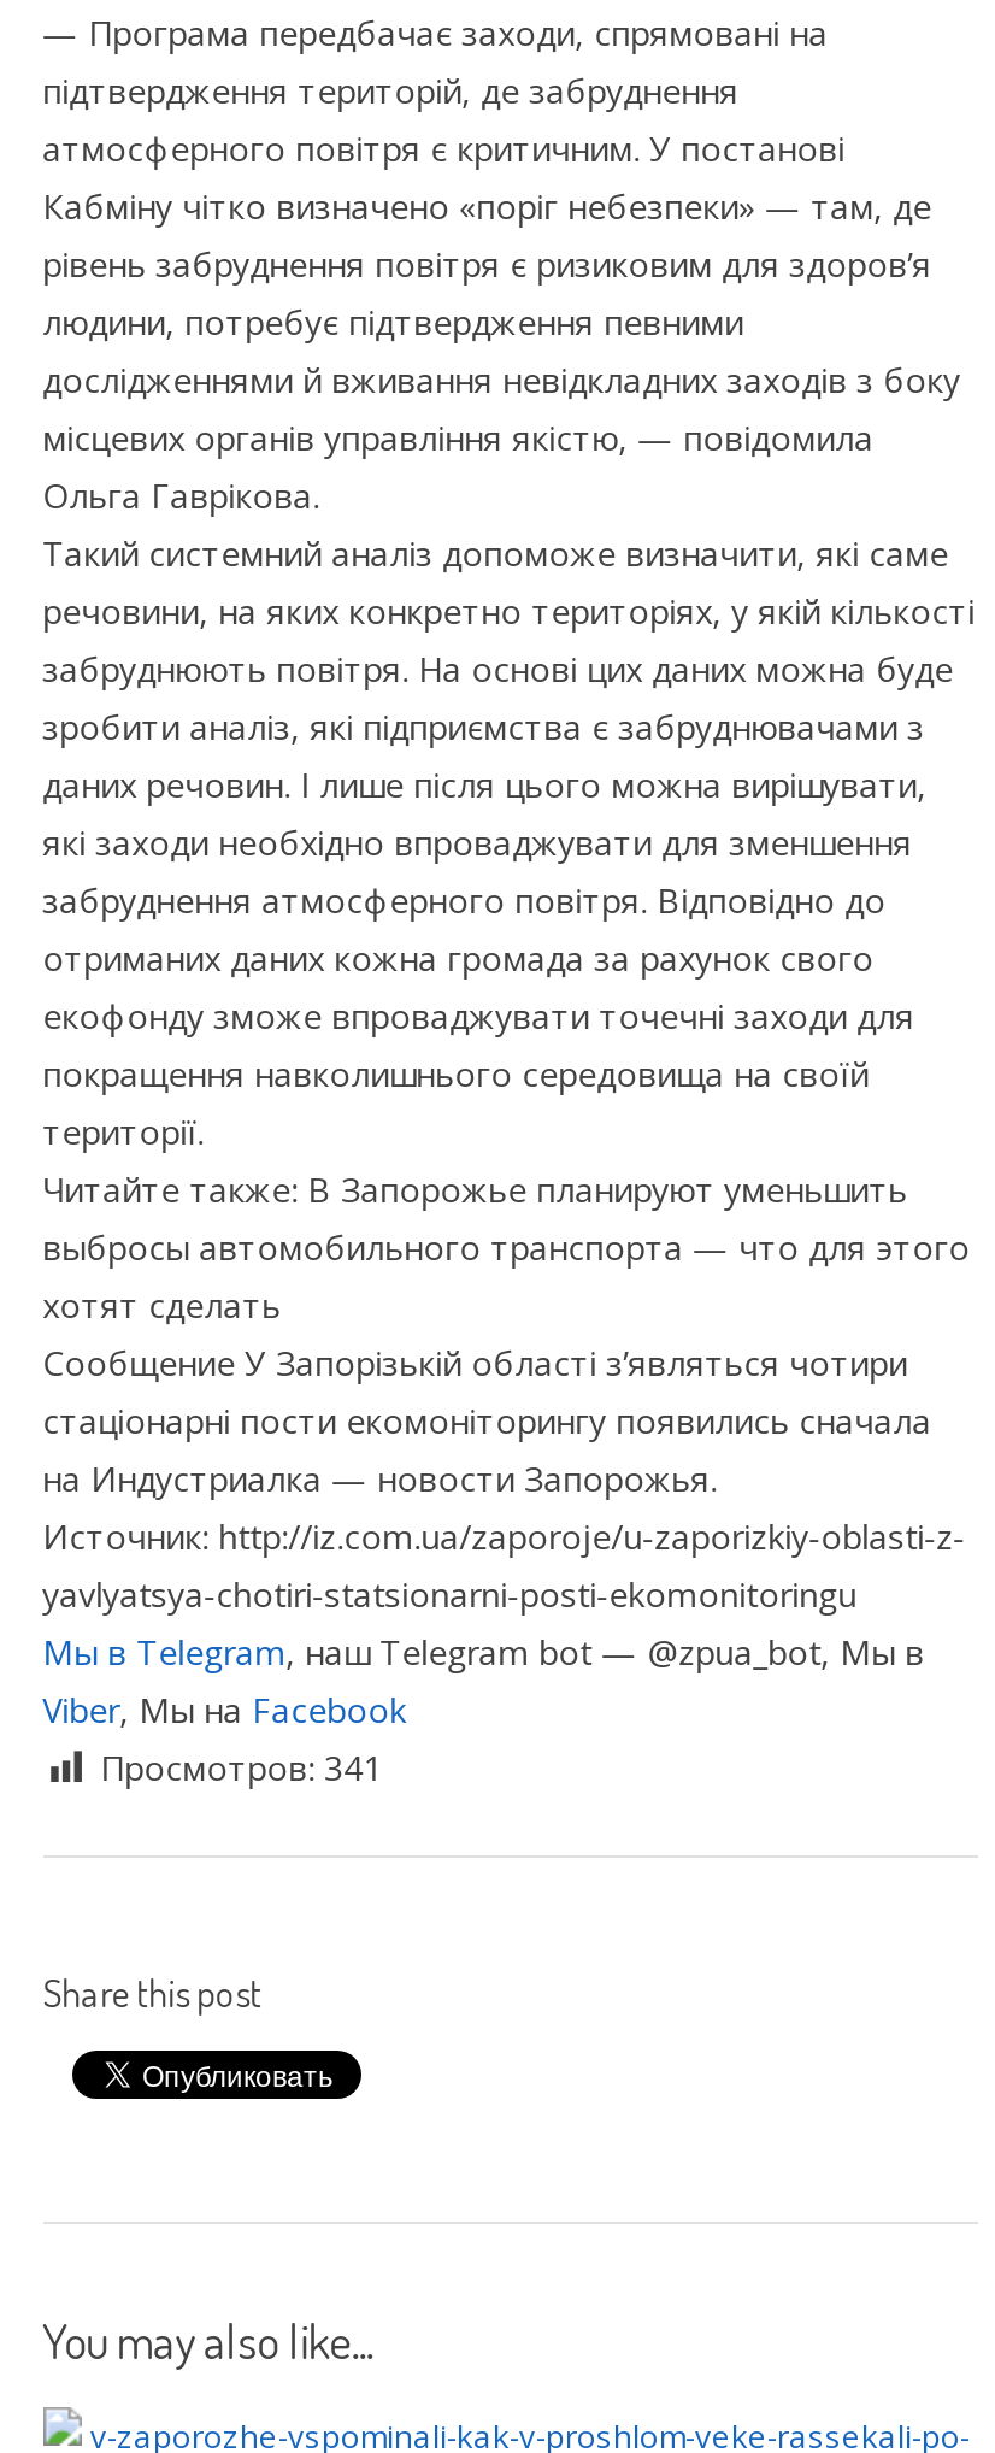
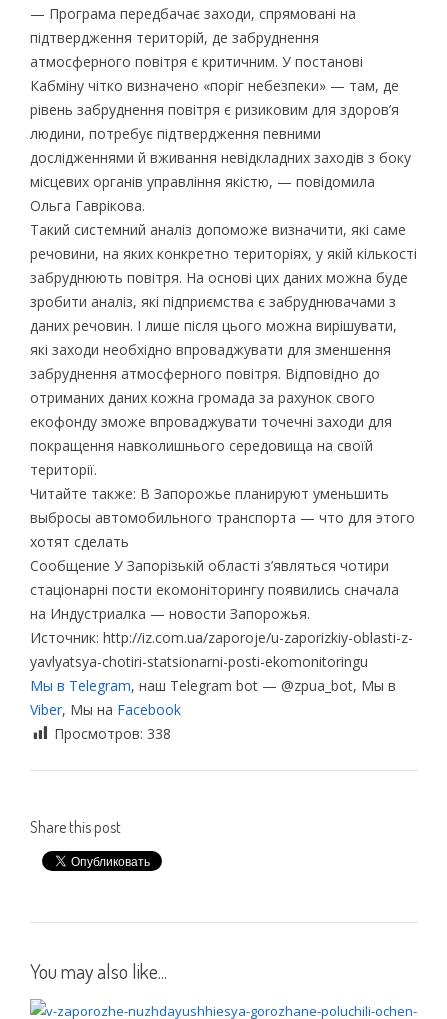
[100,1744,382,1790] Просмотров: 341 -> [54,724,171,743] Просмотров: 338

